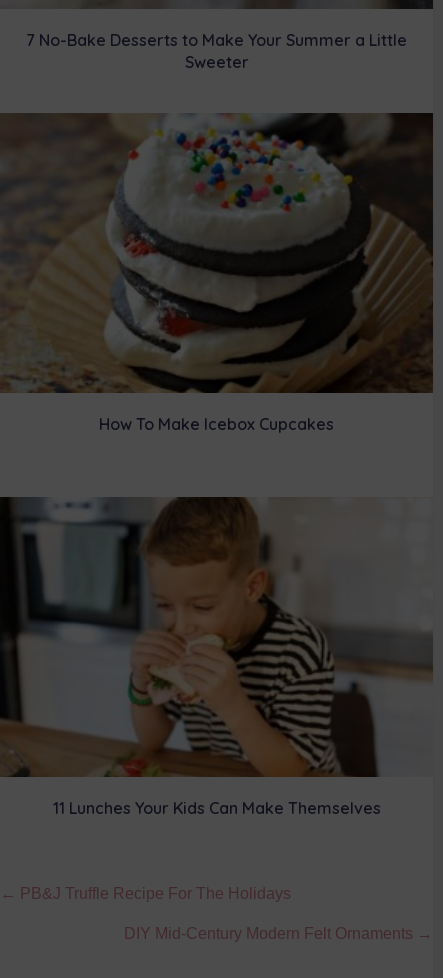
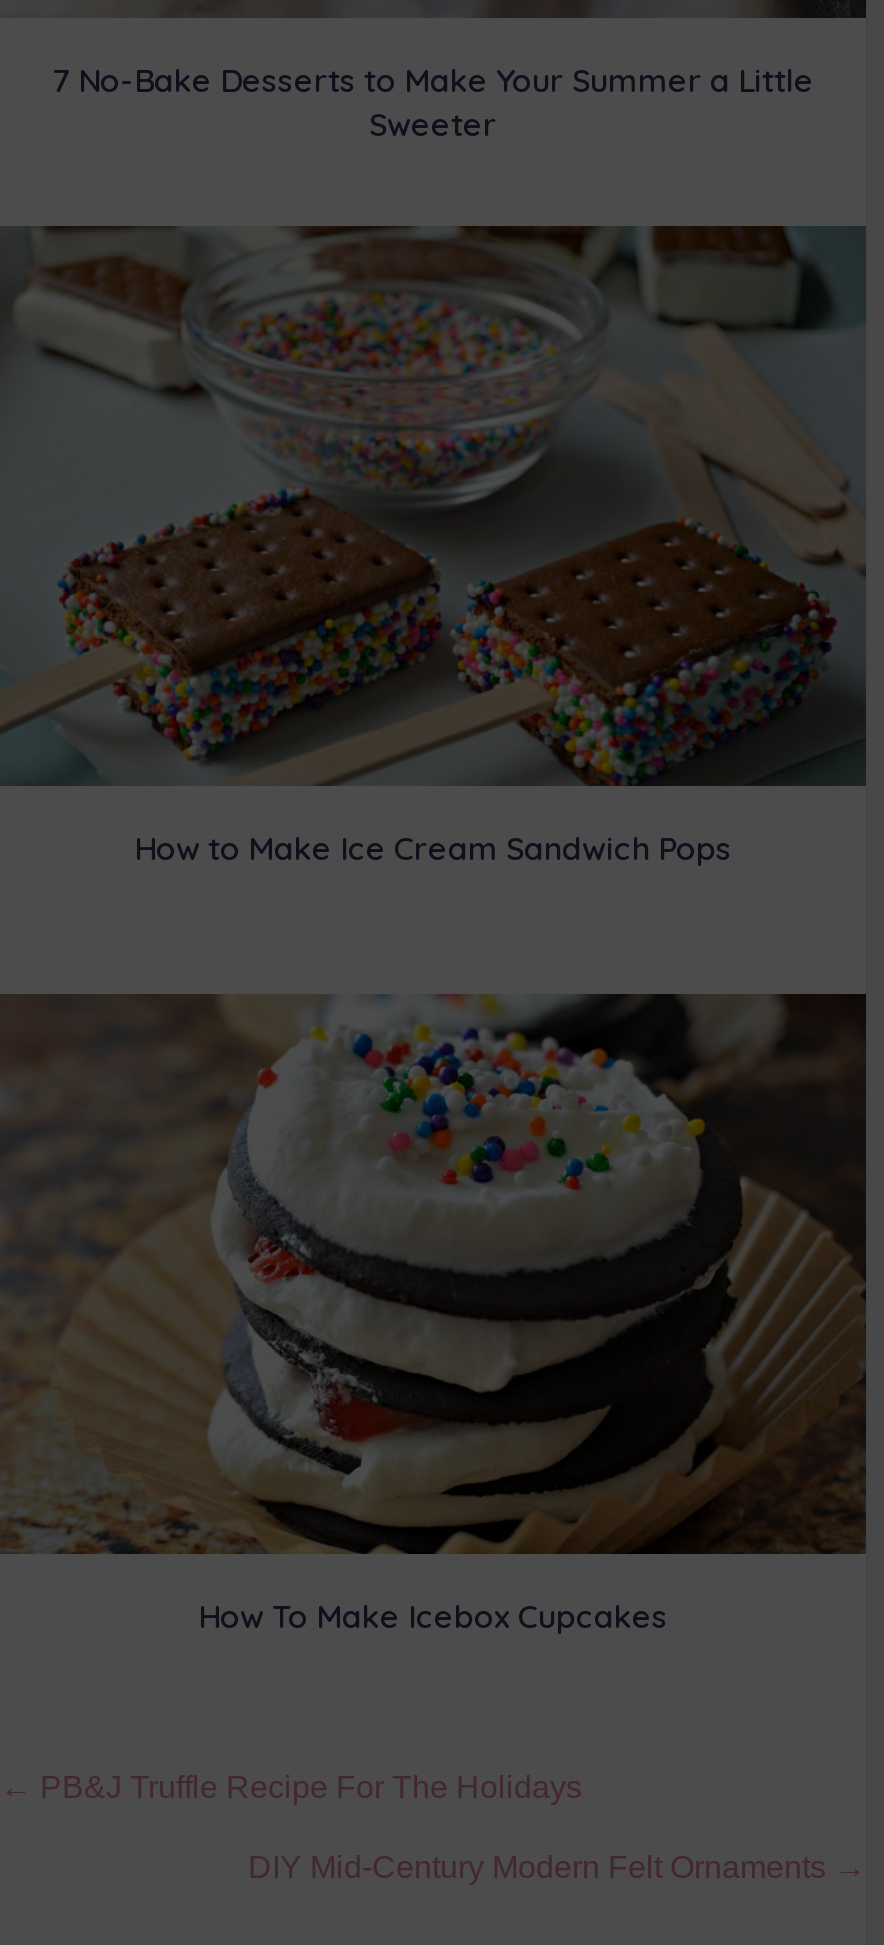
none -> [6,224,866,868] [image] | How to Make Ice Cream Sandwich Pops
moved [0,112,434,434] -> [0,992,868,1636]: [image] | How To Make Icebox Cupcakes
[3,496,433,818] [image] | 11 Lunches Your Kids Can Make Themselves -> none

